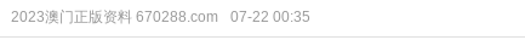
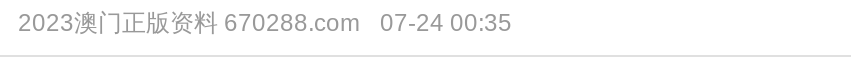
[11,8,310,25] 2023澳门正版资料 670288.com 07-22 00:35 -> [18,9,512,37] 2023澳门正版资料 670288.com 07-24 00:35

